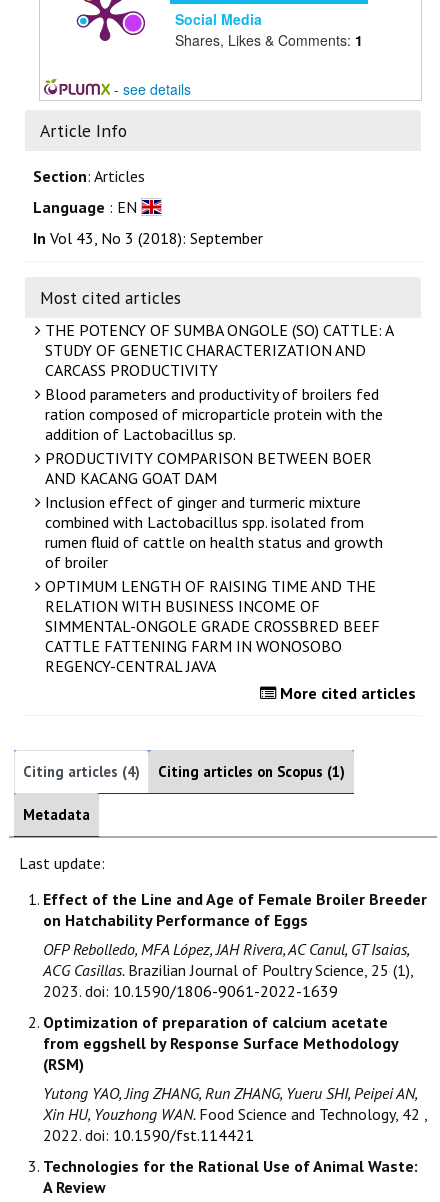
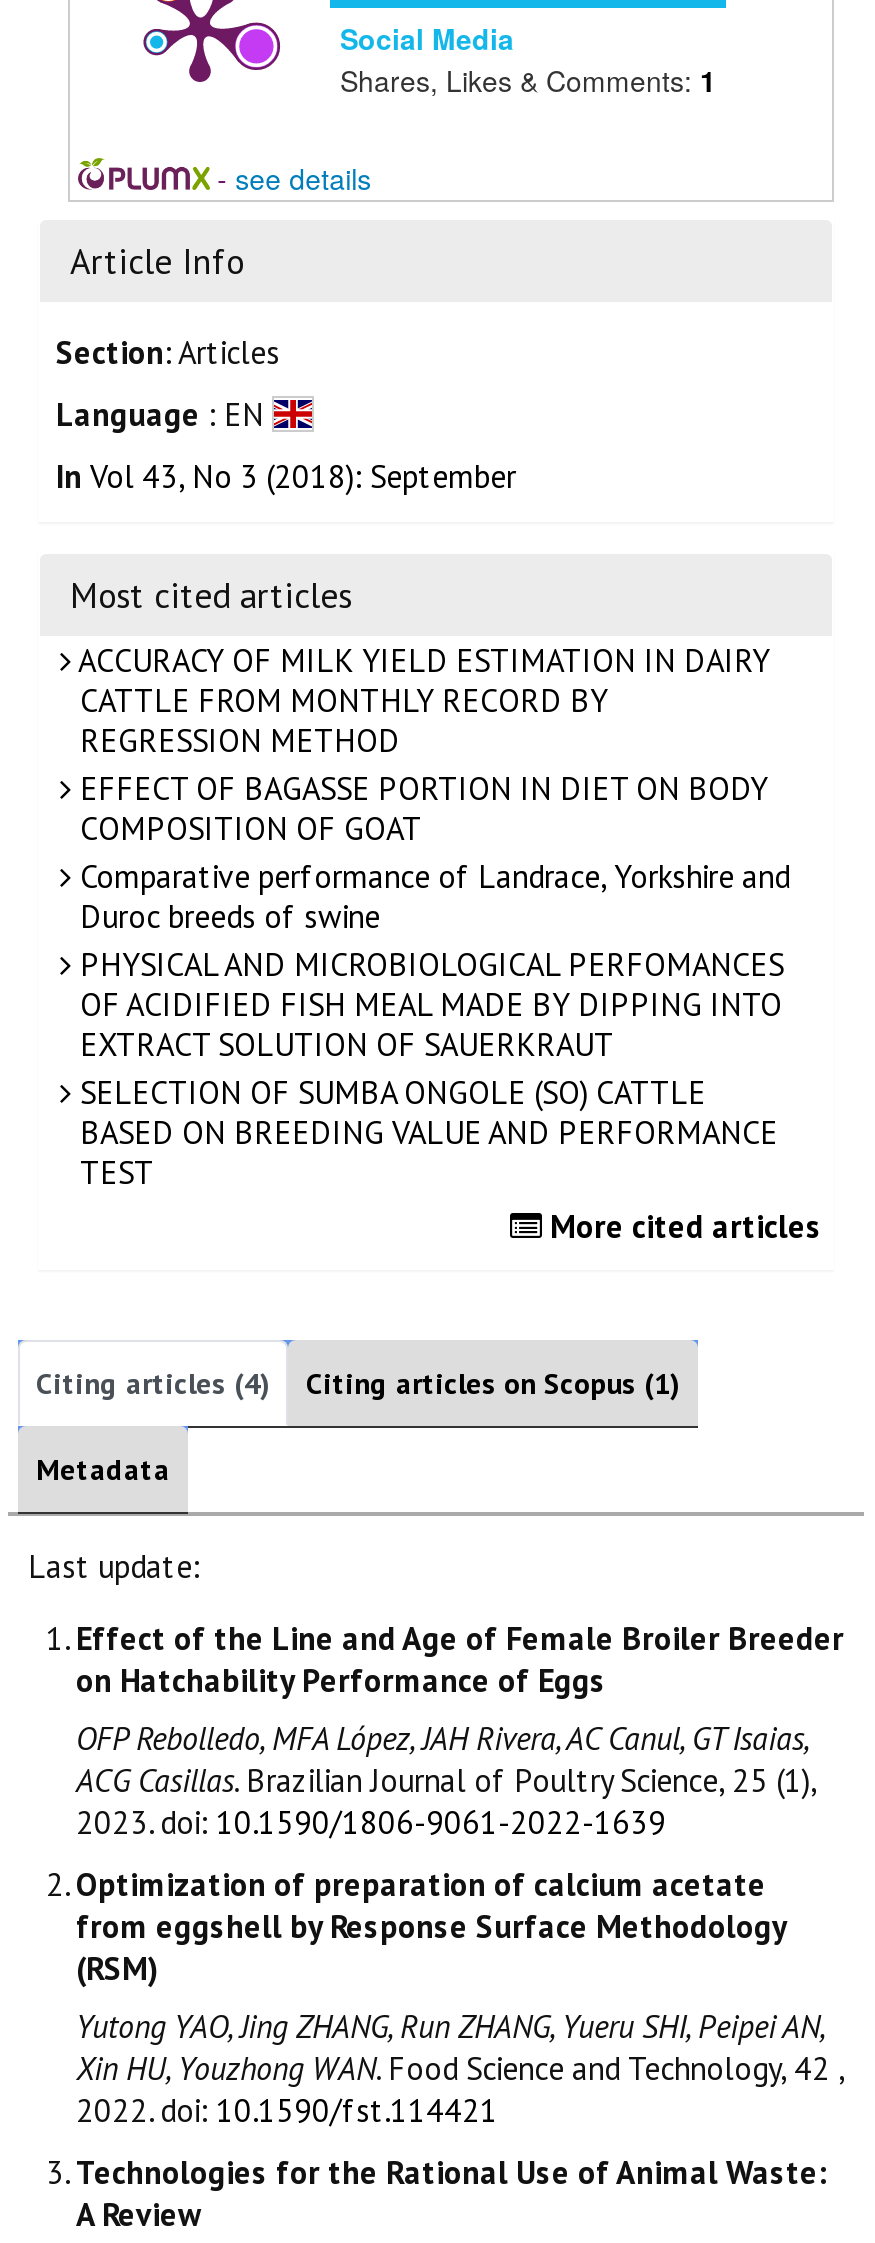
[41,320,394,676] THE POTENCY OF SUMBA ONGOLE (SO) CATTLE: A | STUDY OF GENETIC CHARACTERIZATION AND | CARCASS PRODUCTIVITY | Blood parameters and productivity of broilers fed | ration composed of microparticle protein with the | addition of Lactobacillus sp. | PRODUCTIVITY COMPARISON BETWEEN BOER | AND KACANG GOAT DAM | Inclusion effect of ginger and turmeric mixture | combined with Lactobacillus spp. isolated from | rumen fluid of cattle on health status and growth | of broiler | OPTIMUM LENGTH OF RAISING TIME AND THE | RELATION WITH BUSINESS INCOME OF | SIMMENTAL-ONGOLE GRADE CROSSBRED BEEF | CATTLE FATTENING FARM IN WONOSOBO | REGENCY-CENTRAL JAVA -> [72,639,790,1191] ACCURACY OF MILK YIELD ESTIMATION IN DAIRY | CATTLE FROM MONTHLY RECORD BY | REGRESSION METHOD | EFFECT OF BAGASSE PORTION IN DIET ON BODY | COMPOSITION OF GOAT | Comparative performance of Landrace, Yorkshire and | Duroc breeds of swine | PHYSICAL AND MICROBIOLOGICAL PERFOMANCES | OF ACIDIFIED FISH MEAL MADE BY DIPPING INTO | EXTRACT SOLUTION OF SAUERKRAUT | SELECTION OF SUMBA ONGOLE (SO) CATTLE | BASED ON BREEDING VALUE AND PERFORMANCE | TEST

